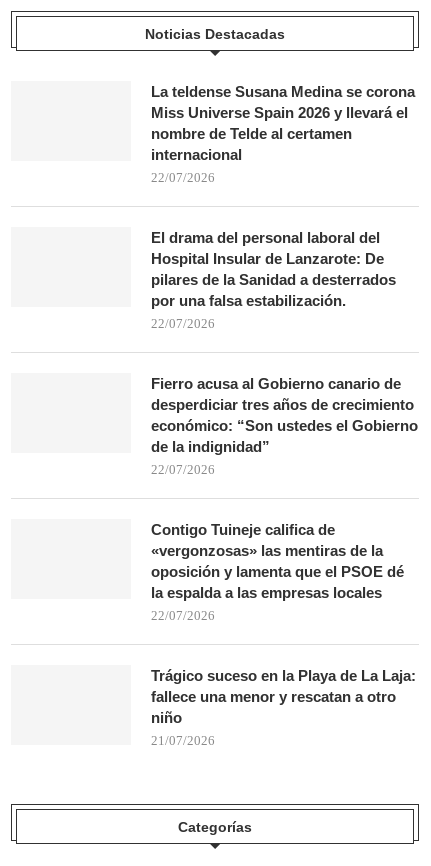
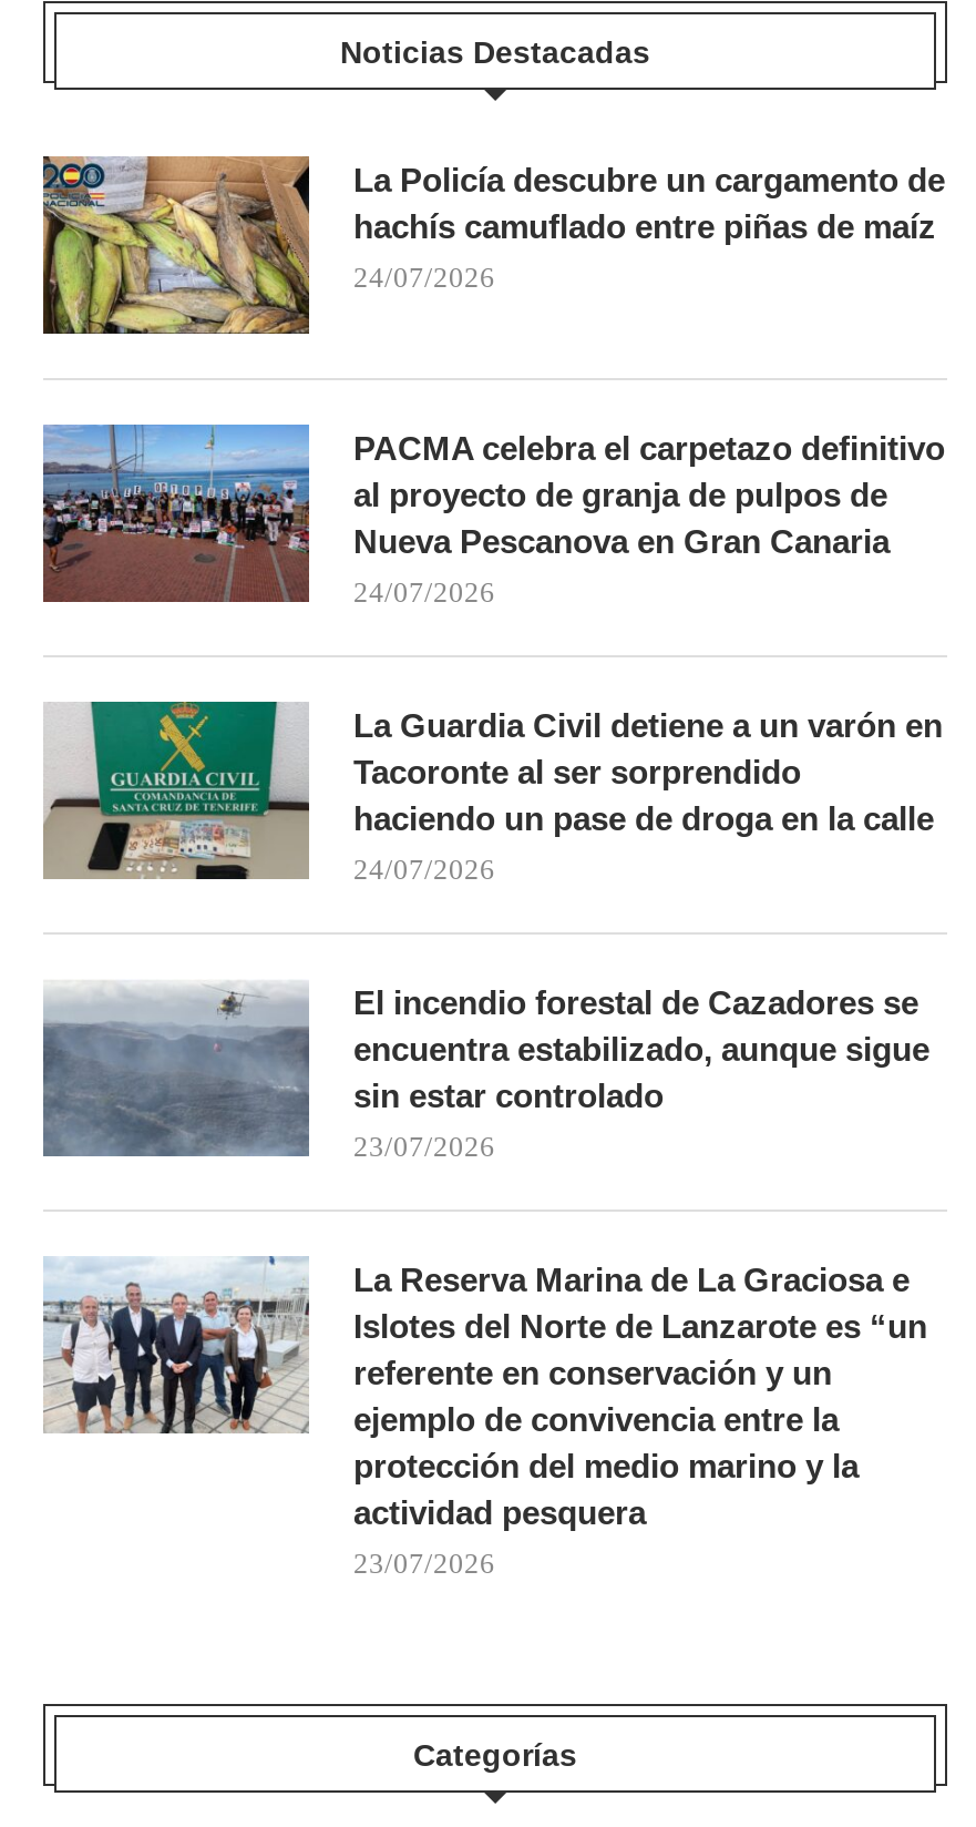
none -> [41,155,311,337] [image]
none -> [41,423,311,603] [image]
none -> [41,698,311,882] [image]
none -> [41,982,311,1157] [image]
none -> [41,1255,311,1437] [image]
[151,83,415,185] La teldense Susana Medina se corona | Miss Universe Spain 2026 y llevará el | nombre de Telde al certamen | internacional | 22/07/2026 -> [353,161,945,294] La Policía descubre un cargamento de | hachís camuflado entre piñas de maíz | 24/07/2026
[151,229,396,331] El drama del personal laboral del | Hospital Insular de Lanzarote: De | pilares de la Sanidad a desterrados | por una falsa estabilización. | 22/07/2026 -> [353,429,945,609] PACMA celebra el carpetazo definitivo | al proyecto de granja de pulpos de | Nueva Pescanova en Gran Canaria | 24/07/2026
[151,375,418,477] Fierro acusa al Gobierno canario de | desperdiciar tres años de crecimiento | económico: “Son ustedes el Gobierno | de la indignidad” | 22/07/2026 -> [353,706,943,886] La Guardia Civil detiene a un varón en | Tacoronte al ser sorprendido | haciendo un pase de droga en la calle | 24/07/2026
[151,521,404,623] Contigo Tuineje califica de | «vergonzosas» las mentiras de la | oposición y lamenta que el PSOE dé | la espalda a las empresas locales | 22/07/2026 -> [353,983,929,1163] El incendio forestal de Cazadores se | encuentra estabilizado, aunque sigue | sin estar controlado | 23/07/2026
[151,667,416,748] Trágico suceso en la Playa de La Laja: | fallece una menor y rescatan a otro | niño | 21/07/2026 -> [353,1260,927,1580] La Reserva Marina de La Graciosa e | Islotes del Norte de Lanzarote es “un | referente en conservación y un | ejemplo de convivencia entre la | protección del medio marino y la | actividad pesquera | 23/07/2026

